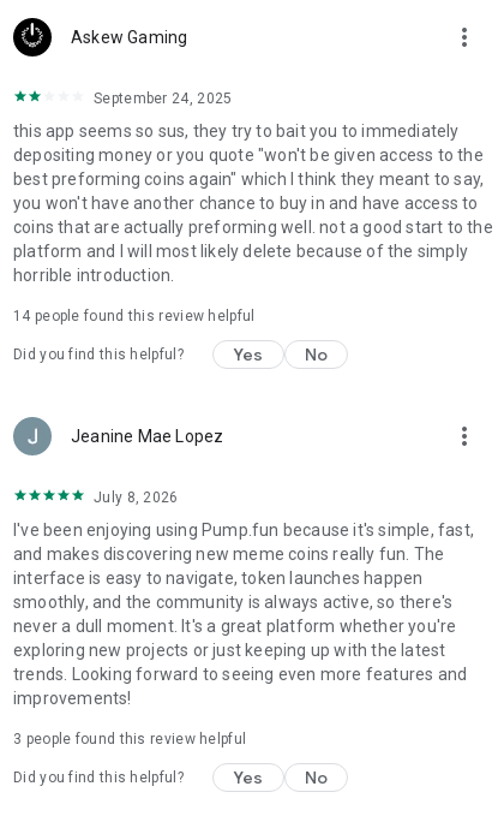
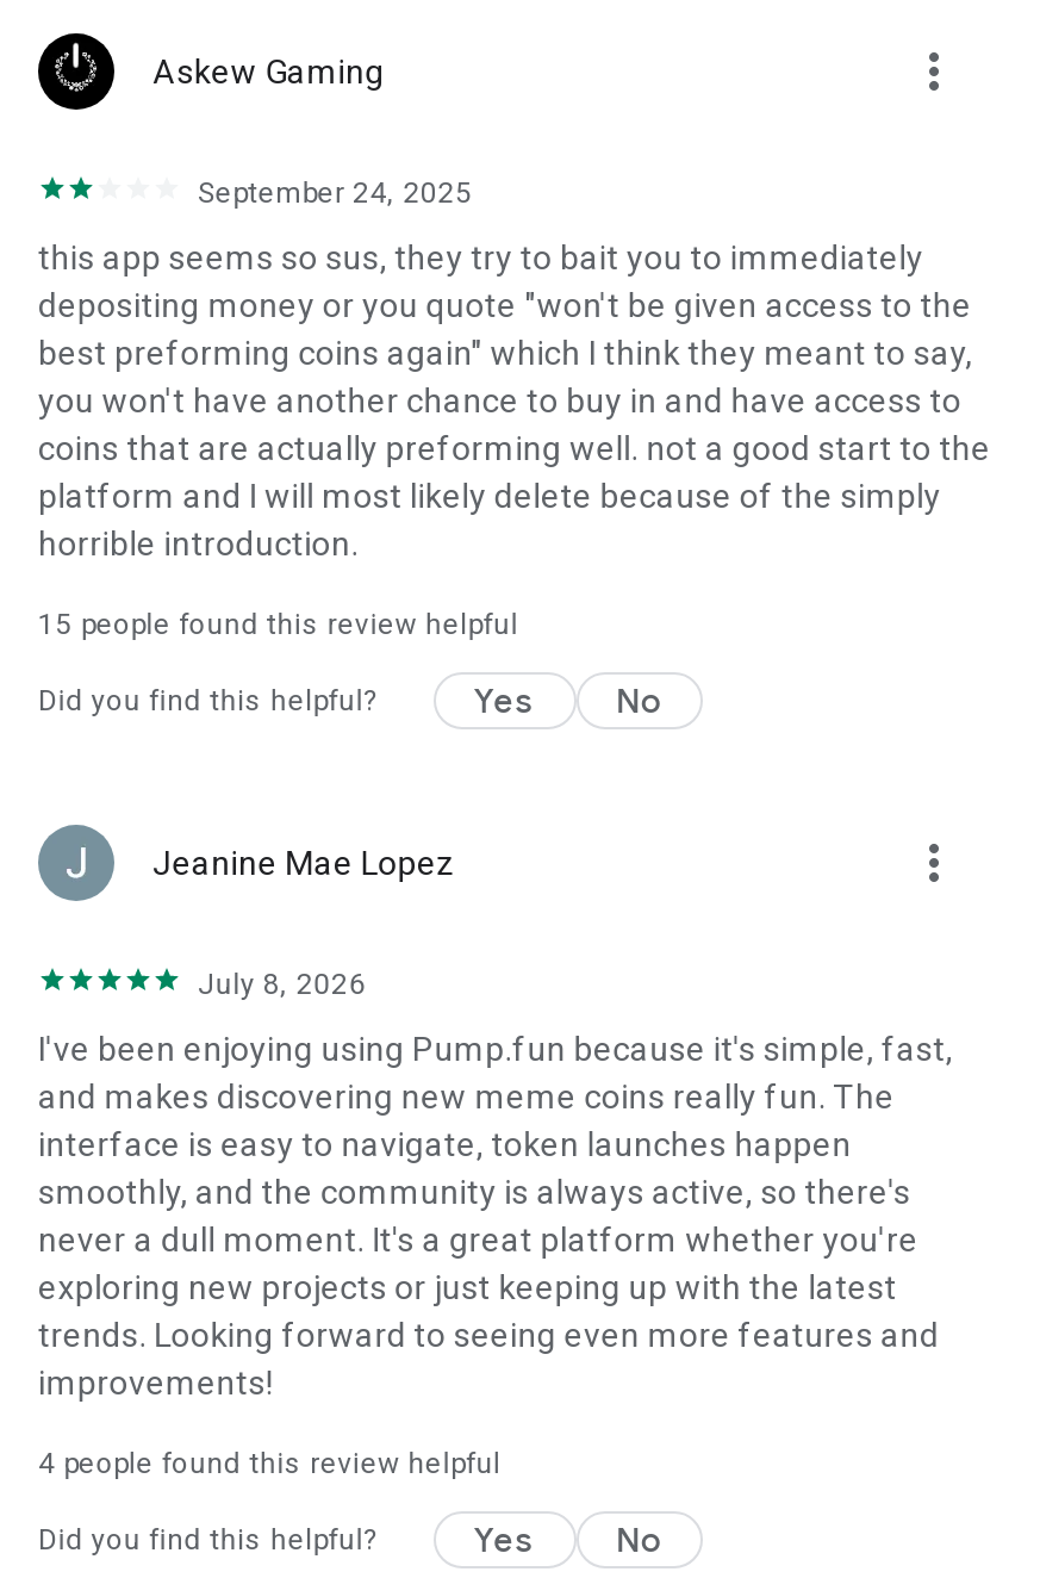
[13,308,255,324] 14 people found this review helpful -> [38,608,518,641] 15 people found this review helpful
[13,731,246,747] 3 people found this review helpful -> [38,1447,501,1480] 4 people found this review helpful

